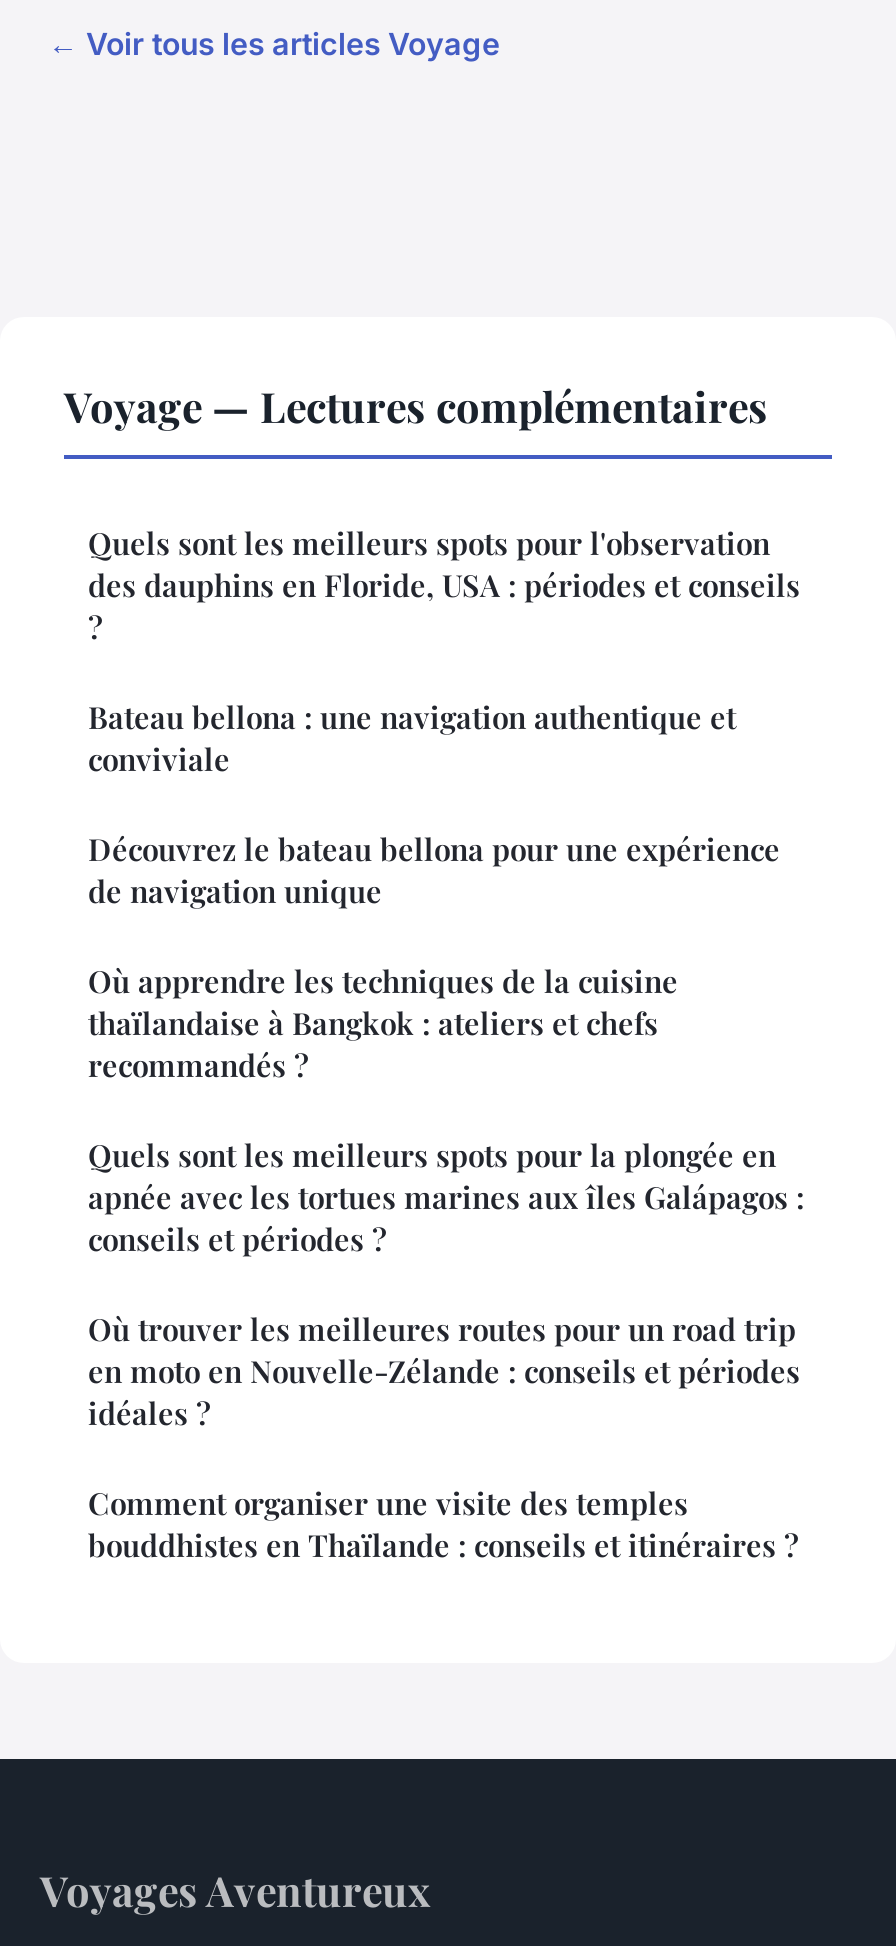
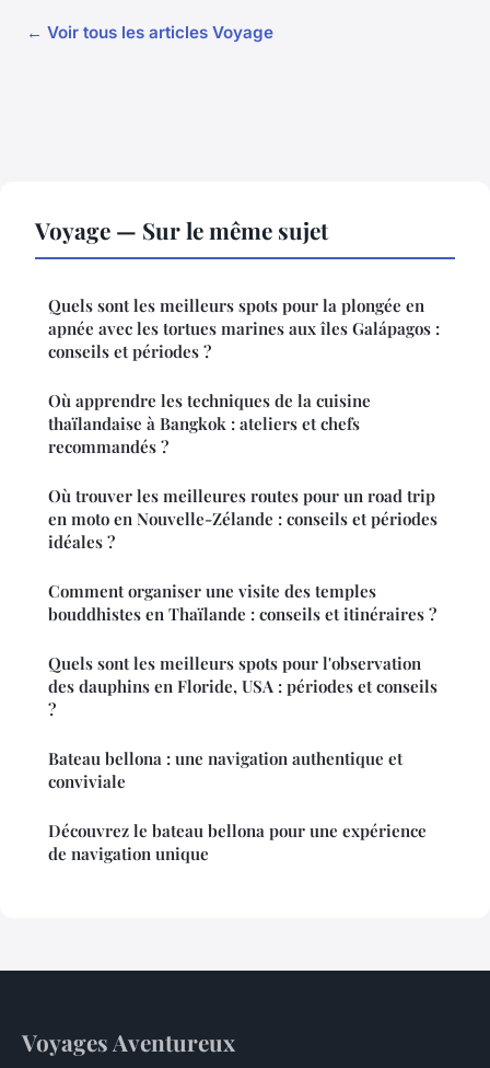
[64,377,768,433] Voyage — Lectures complémentaires -> [35,215,328,245] Voyage — Sur le même sujet
moved [88,523,800,911] -> [48,652,437,865]: Quels sont les meilleurs spots pour l'observation | des dauphins en Floride, USA : périodes et conseils | Bateau bellona : une navigation authentique et | conviviale | Découvrez le bateau bellona pour une expérience | de navigation unique
moved [88,961,804,1565] -> [48,295,440,625]: Quels sont les meilleurs spots pour la plongée en | apnée avec les tortues marines aux îles Galápagos : | conseils et périodes ? | ... | Comment organiser une visite des temples | bouddhistes en Thaïlande : conseils et itinéraires ?

